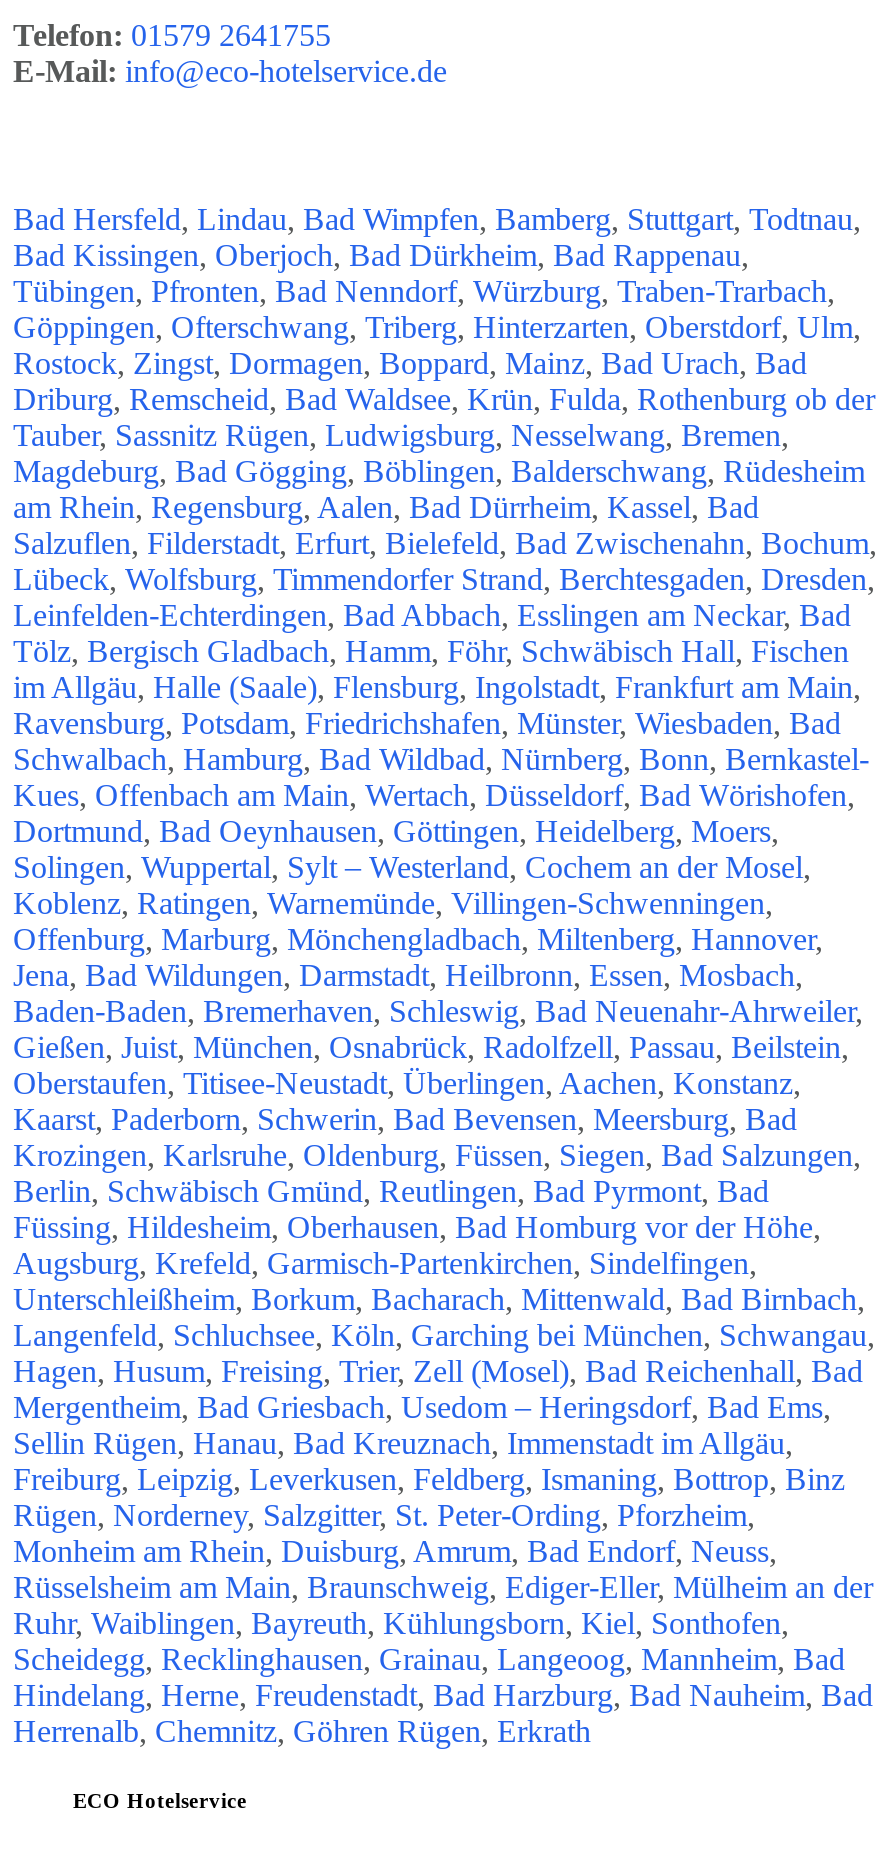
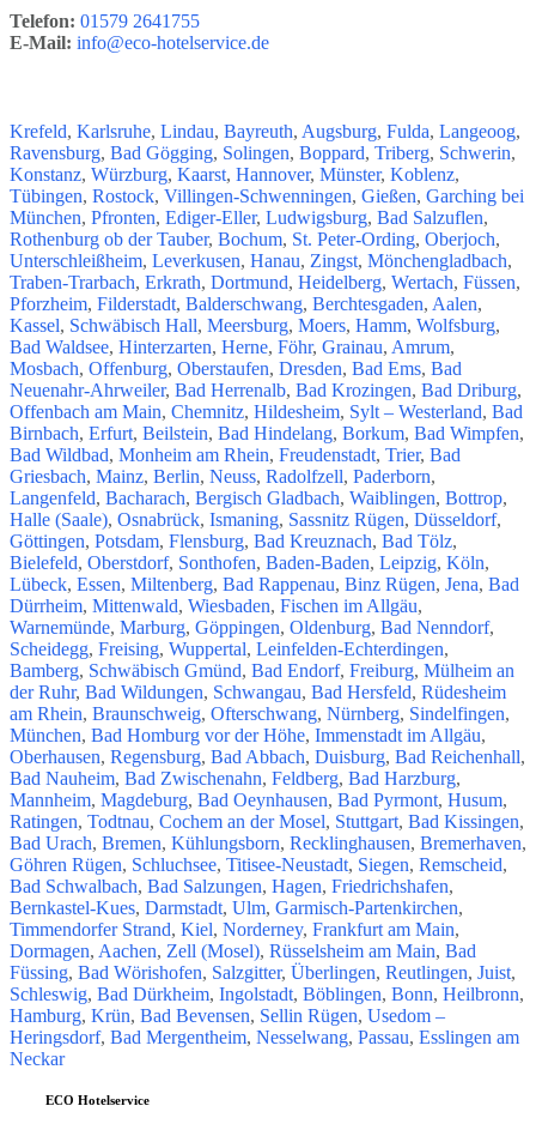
[13,202,877,1748] Bad Hersfeld, Lindau, Bad Wimpfen, Bamberg, Stuttgart, Todtnau, | Bad Kissingen, Oberjoch, Bad Dürkheim, Bad Rappenau, | Tübingen, Pfronten, Bad Nenndorf, Würzburg, Traben-Trarbach, | Göppingen, Ofterschwang, Triberg, Hinterzarten, Oberstdorf, Ulm, | Rostock, Zingst, Dormagen, Boppard, Mainz, Bad Urach, Bad | Driburg, Remscheid, Bad Waldsee, Krün, Fulda, Rothenburg ob der | Tauber, Sassnitz Rügen, Ludwigsburg, Nesselwang, Bremen, | Magdeburg, Bad Gögging, Böblingen, Balderschwang, Rüdesheim | am Rhein,Regensburg, Aalen, Bad Dürrheim, Kassel,Bad | Salzuflen, Filderstadt,Erfurt, Bielefeld, Bad Zwischenahn, Bochum, | Lübeck, Wolfsburg, Timmendorfer Strand, Berchtesgaden, Dresden, | Leinfelden-Echterdingen, Bad Abbach, Esslingen am Neckar, Bad | Tölz, Bergisch Gladbach, Hamm, Föhr, Schwäbisch Hall, Fischen | im Allgäu, Halle (Saale), Flensburg, Ingolstadt, Frankfurt am Main, | Ravensburg, Potsdam, Friedrichshafen,Münster, Wiesbaden, Bad | Schwalbach, Hamburg, Bad Wildbad, Nürnberg, Bonn, Bernkastel- | Kues, Offenbach am Main, Wertach, Düsseldorf, Bad Wörishofen, | Dortmund, Bad Oeynhausen, Göttingen, Heidelberg, Moers, | Solingen, Wuppertal, Sylt – Westerland, Cochem an der Mosel, | Koblenz, Ratingen, Warnemünde, Villingen-Schwenningen, | Offenburg, Marburg, Mönchengladbach,Miltenberg, Hannover, | Jena, Bad Wildungen, Darmstadt, Heilbronn, Essen, Mosbach, | Baden-Baden, Bremerhaven, Schleswig, Bad Neuenahr-Ahrweiler, | Gießen, Juist, München, Osnabrück, Radolfzell, Passau, Beilstein, | Oberstaufen, Titisee-Neustadt, Überlingen, Aachen, Konstanz, | Kaarst, Paderborn, Schwerin, Bad Bevensen, Meersburg, Bad | Krozingen, Karlsruhe, Oldenburg, Füssen, Siegen, Bad Salzungen, | Berlin, Schwäbisch Gmünd, Reutlingen, Bad Pyrmont, Bad | Füssing, Hildesheim, Oberhausen, Bad Homburg vor der Höhe, | Augsburg, Krefeld, Garmisch-Partenkirchen, Sindelfingen, | Unterschleißheim, Borkum, Bacharach, Mittenwald, Bad Birnbach, | Langenfeld, Schluchsee, Köln, Garching bei München, Schwangau, | Hagen, Husum, Freising, Trier, Zell (Mosel), Bad Reichenhall, Bad | Mergentheim, Bad Griesbach, Usedom – Heringsdorf, Bad Ems, | Sellin Rügen, Hanau, Bad Kreuznach, Immenstadt im Allgäu, | Freiburg, Leipzig, Leverkusen, Feldberg, Ismaning, Bottrop, Binz | Rügen,Norderney, Salzgitter, St. Peter-Ording, Pforzheim, | Monheim am Rhein, Duisburg, Amrum, Bad Endorf, Neuss, | Rüsselsheim am Main, Braunschweig, Ediger-Eller, Mülheim an der | Ruhr, Waiblingen, Bayreuth, Kühlungsborn, Kiel, Sonthofen, | Scheidegg, Recklinghausen, Grainau,Langeoog, Mannheim, Bad | Hindelang, Herne, Freudenstadt, Bad Harzburg, Bad Nauheim, Bad | Herrenalb, Chemnitz, Göhren Rügen, Erkrath -> [10,121,526,1069] Krefeld, Karlsruhe, Lindau, Bayreuth, Augsburg, Fulda, Langeoog, | Ravensburg, Bad Gögging, Solingen, Boppard,Triberg, Schwerin, | Konstanz, Würzburg,Kaarst, Hannover, Münster, Koblenz, | Tübingen, Rostock,Villingen-Schwenningen, Gießen, Garching bei | München, Pfronten, Ediger-Eller, Ludwigsburg, Bad Salzuflen, | Rothenburg ob der Tauber, Bochum, St. Peter-Ording, Oberjoch, | Unterschleißheim, Leverkusen, Hanau, Zingst, Mönchengladbach, | Traben-Trarbach, Erkrath, Dortmund, Heidelberg, Wertach, Füssen, | Pforzheim, Filderstadt, Balderschwang, Berchtesgaden, Aalen, | Kassel, Schwäbisch Hall, Meersburg,Moers, Hamm, Wolfsburg, | Bad Waldsee, Hinterzarten, Herne, Föhr, Grainau, Amrum, | Mosbach, Offenburg, Oberstaufen, Dresden, Bad Ems, Bad | Neuenahr-Ahrweiler, Bad Herrenalb, Bad Krozingen, Bad Driburg, | Offenbach am Main, Chemnitz, Hildesheim, Sylt – Westerland, Bad | Birnbach, Erfurt, Beilstein, Bad Hindelang, Borkum, Bad Wimpfen, | Bad Wildbad, Monheim am Rhein, Freudenstadt, Trier, Bad | Griesbach, Mainz, Berlin, Neuss, Radolfzell, Paderborn, | Langenfeld, Bacharach, Bergisch Gladbach, Waiblingen, Bottrop, | Halle (Saale), Osnabrück, Ismaning, Sassnitz Rügen,Düsseldorf, | Göttingen, Potsdam, Flensburg, Bad Kreuznach,Bad Tölz, | Bielefeld, Oberstdorf, Sonthofen, Baden-Baden, Leipzig, Köln, | Lübeck, Essen, Miltenberg, Bad Rappenau, Binz Rügen, Jena, Bad | Dürrheim, Mittenwald, Wiesbaden, Fischen im Allgäu, | Warnemünde, Marburg, Göppingen, Oldenburg, Bad Nenndorf, | Scheidegg, Freising, Wuppertal, Leinfelden-Echterdingen, | Bamberg, Schwäbisch Gmünd, Bad Endorf, Freiburg,Mülheim an | der Ruhr, Bad Wildungen, Schwangau, Bad Hersfeld, Rüdesheim | am Rhein, Braunschweig, Ofterschwang, Nürnberg, Sindelfingen, | München, Bad Homburg vor der Höhe,Immenstadt im Allgäu, | Oberhausen, Regensburg, Bad Abbach, Duisburg, Bad Reichenhall, | Bad Nauheim, Bad Zwischenahn, Feldberg, Bad Harzburg, | Mannheim, Magdeburg, Bad Oeynhausen,Bad Pyrmont, Husum, | Ratingen, Todtnau, Cochem an der Mosel, Stuttgart, Bad Kissingen, | Bad Urach, Bremen, Kühlungsborn, Recklinghausen, Bremerhaven, | Göhren Rügen, Schluchsee, Titisee-Neustadt, Siegen, Remscheid, | Bad Schwalbach, Bad Salzungen, Hagen, Friedrichshafen, | Bernkastel-Kues, Darmstadt, Ulm, Garmisch-Partenkirchen, | Timmendorfer Strand, Kiel, Norderney, Frankfurt am Main, | Dormagen, Aachen, Zell (Mosel), Rüsselsheim am Main, Bad | Füssing, Bad Wörishofen, Salzgitter, Überlingen, Reutlingen, Juist, | Schleswig, Bad Dürkheim, Ingolstadt, Böblingen, Bonn, Heilbronn, | Hamburg, Krün, Bad Bevensen, Sellin Rügen, Usedom – | Heringsdorf, Bad Mergentheim, Nesselwang, Passau, Esslingen am | Neckar

